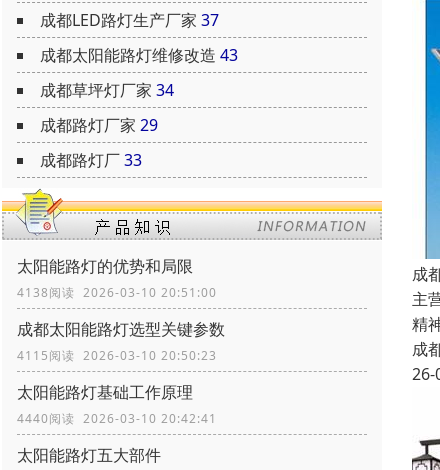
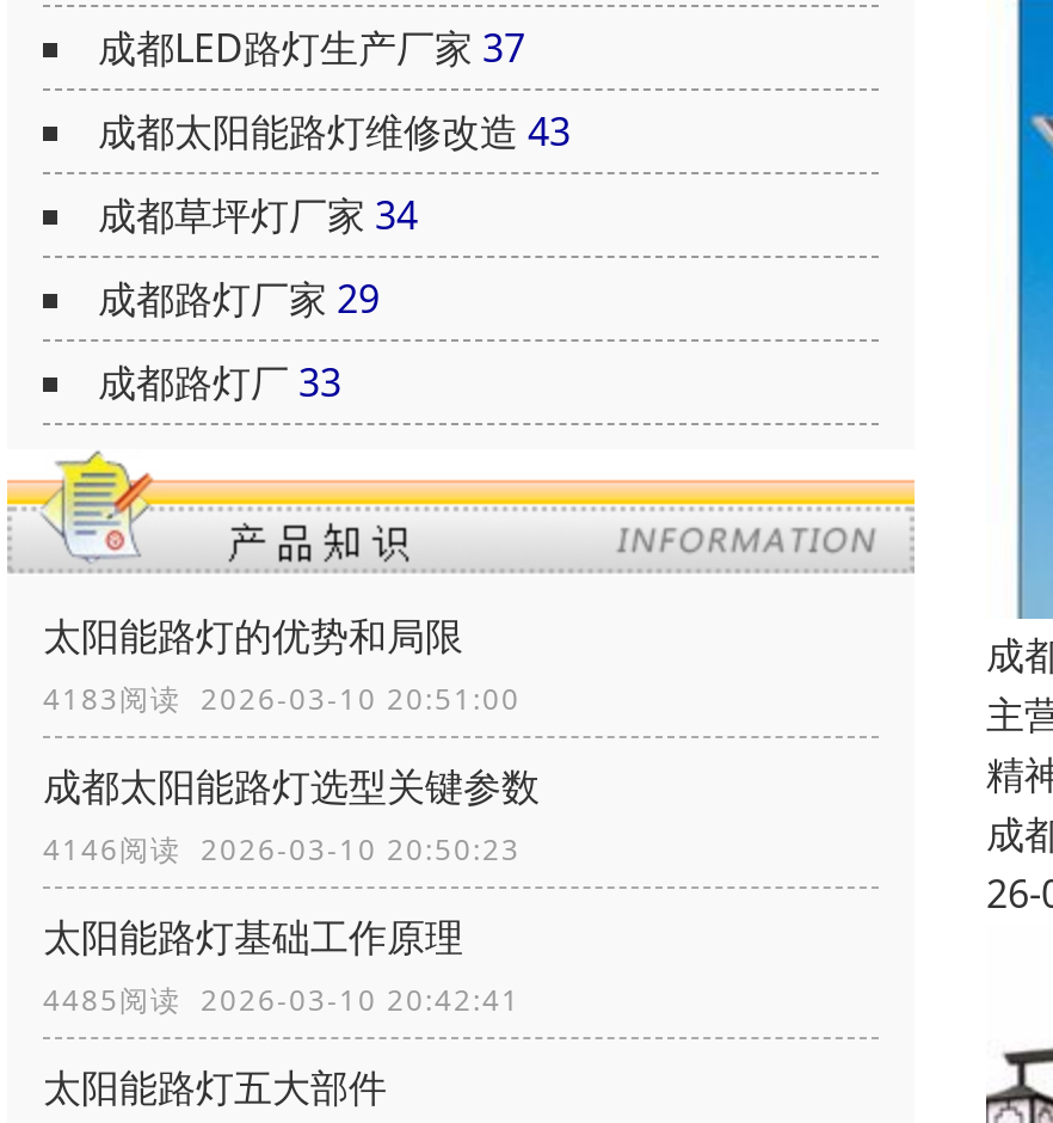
[17,284,217,301] 4138阅读 2026-03-10 20:51:00 -> [43,678,521,719] 4183阅读 2026-03-10 20:51:00
[17,347,217,364] 4115阅读 2026-03-10 20:50:23 -> [43,829,521,869] 4146阅读 2026-03-10 20:50:23
[17,410,217,427] 4440阅读 2026-03-10 20:42:41 -> [43,979,521,1020] 4485阅读 2026-03-10 20:42:41

